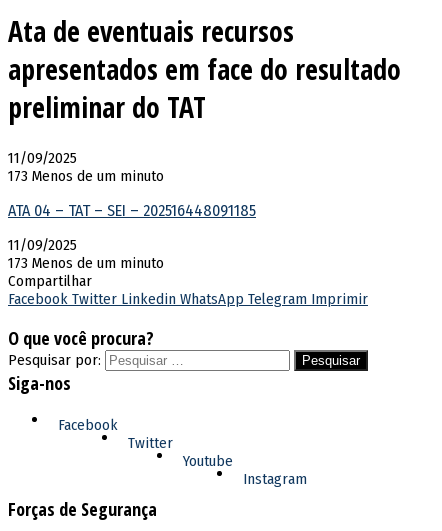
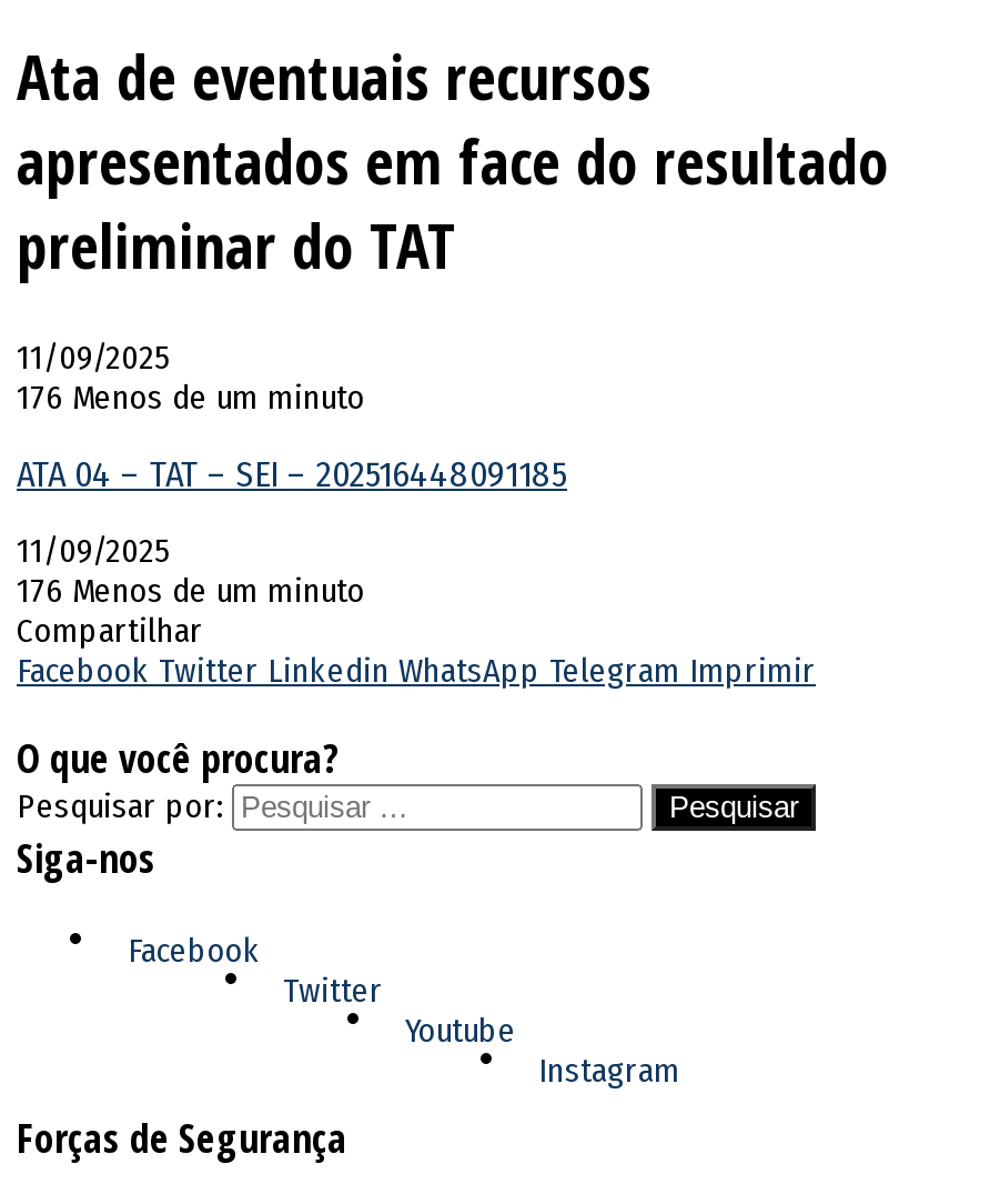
[8,167,164,185] 173 Menos de um minuto -> [17,379,365,419] 176 Menos de um minuto
[8,254,164,272] 173 Menos de um minuto -> [17,572,365,612] 176 Menos de um minuto

